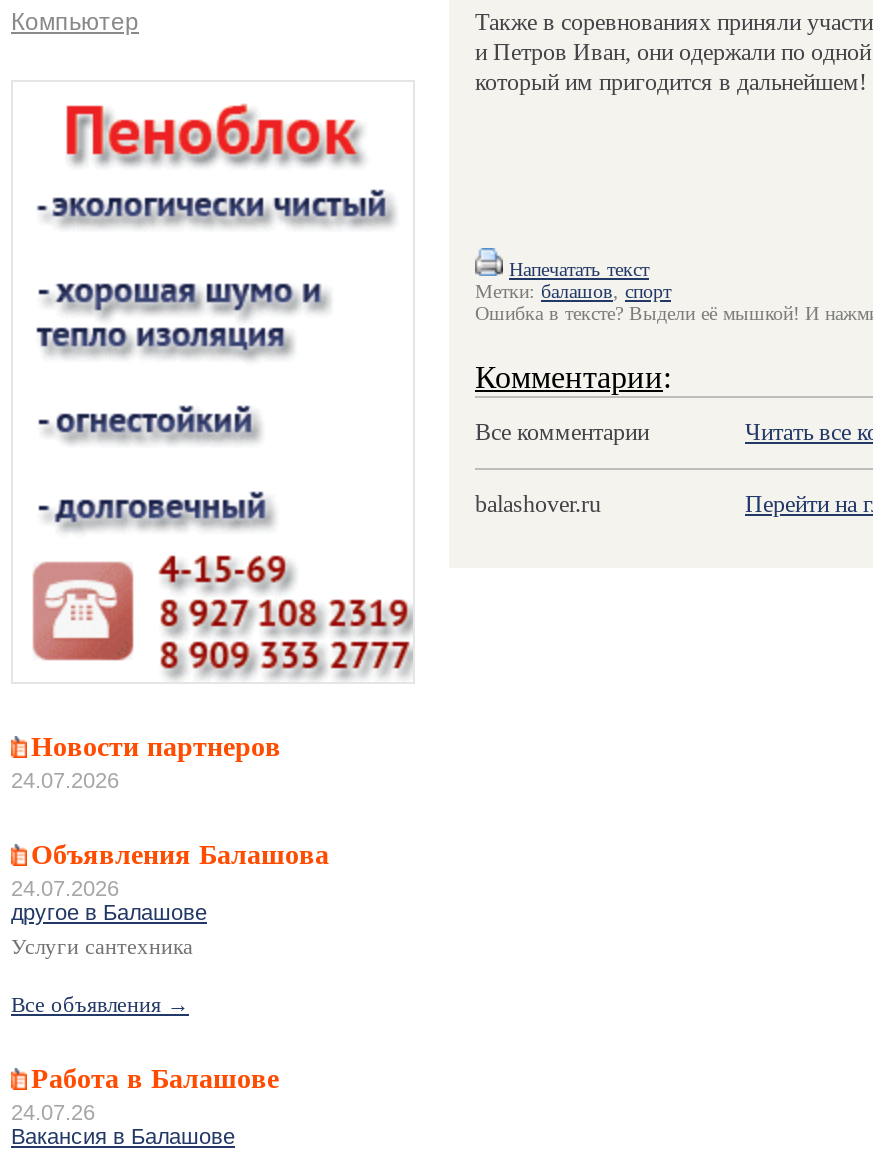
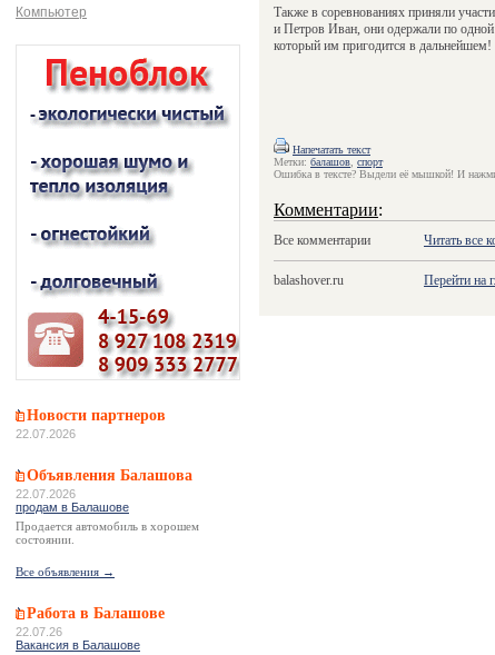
[11,768,119,792] 24.07.2026 -> [16,427,76,440] 22.07.2026
[11,876,207,958] 24.07.2026 | другое в Балашове | Услуги сантехника -> [16,487,199,546] 22.07.2026 | продам в Балашове | Продается автомобиль в хорошем | состоянии.
[11,1100,95,1124] 24.07.26 -> [16,625,62,638] 22.07.26

